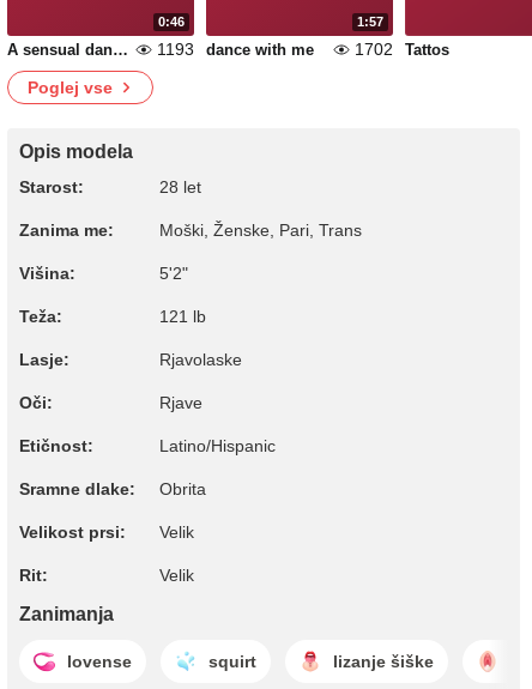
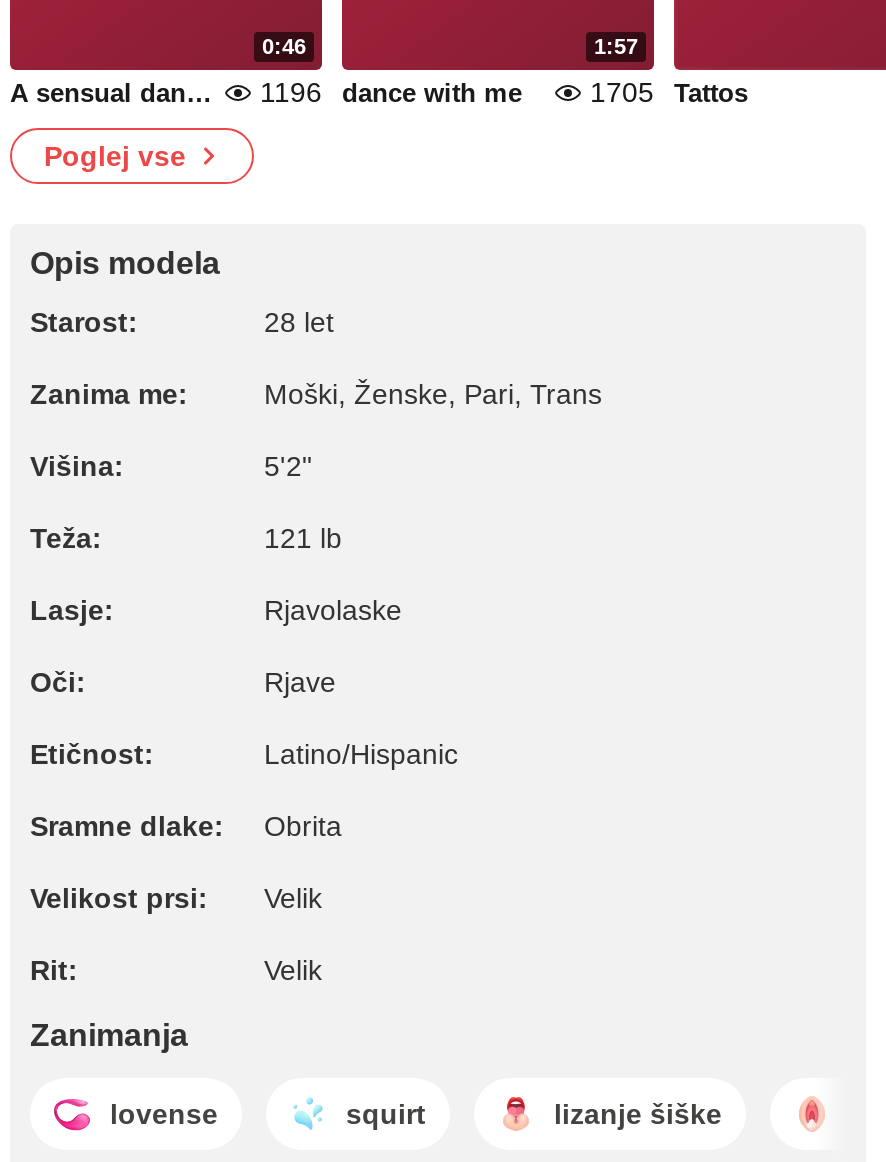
[157,40,194,59] 1193 -> [260,76,322,108] 1196
[355,40,449,59] 1702 Tattos -> [590,76,748,108] 1705 Tattos

